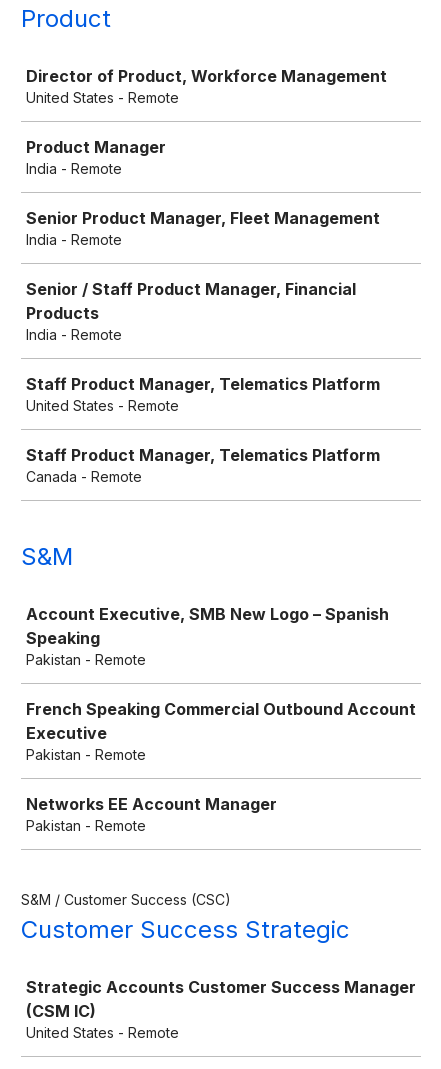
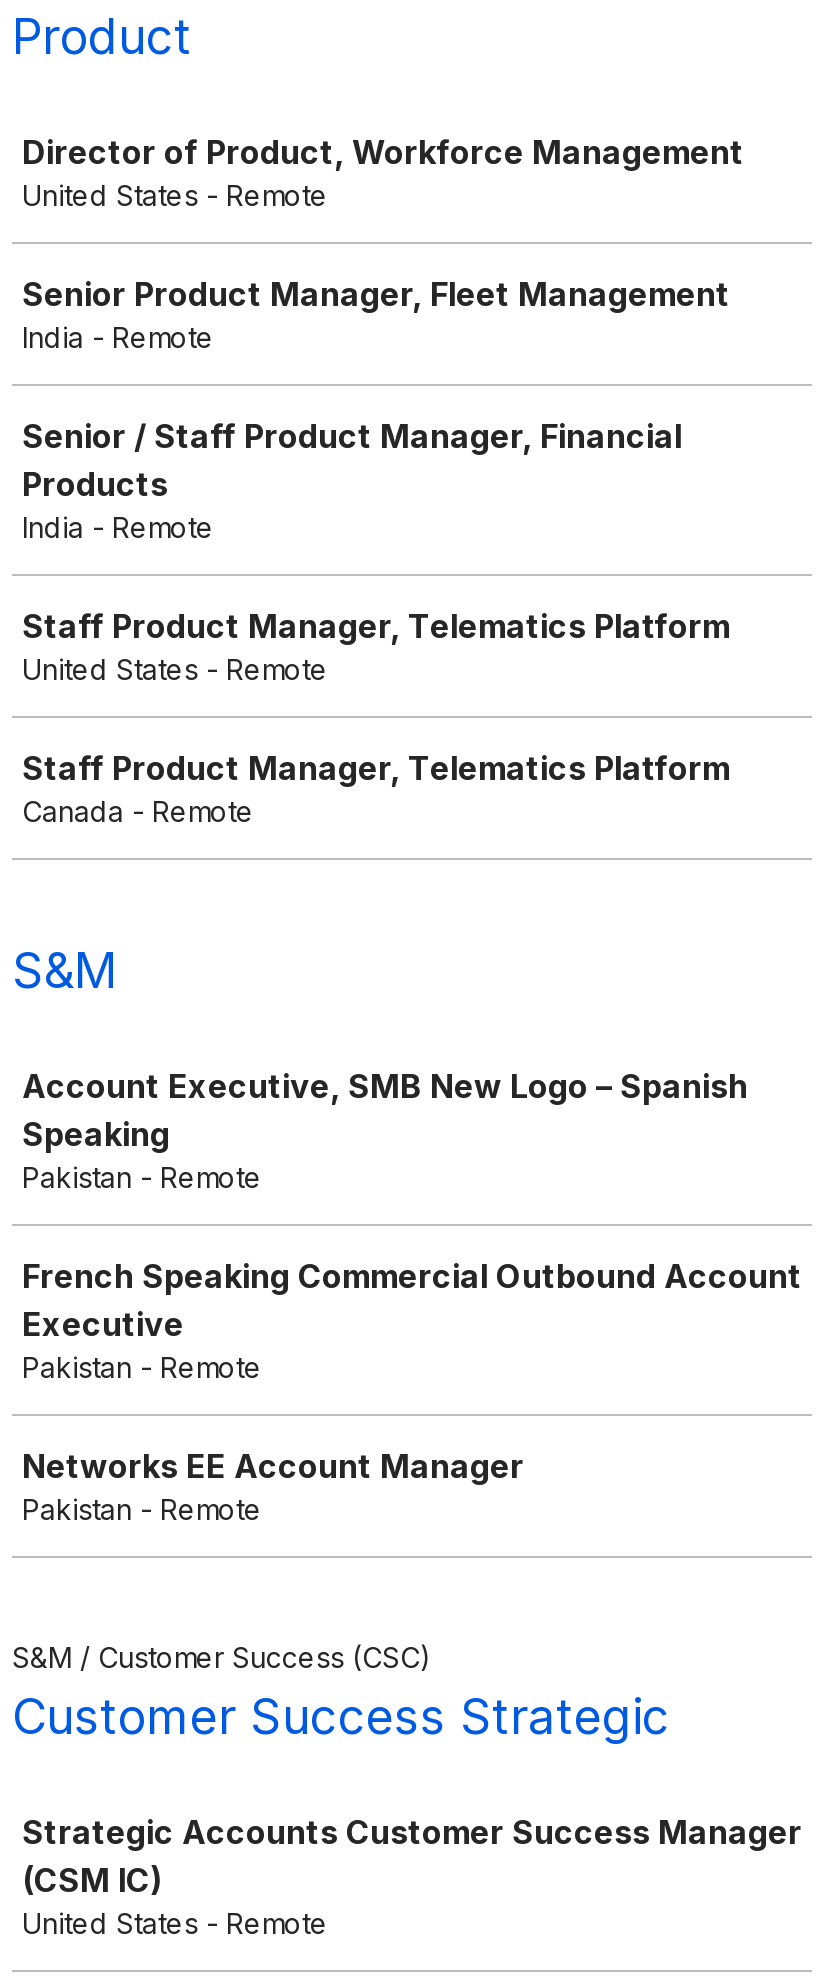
[26,137,166,177] Product Manager | India - Remote -> none

